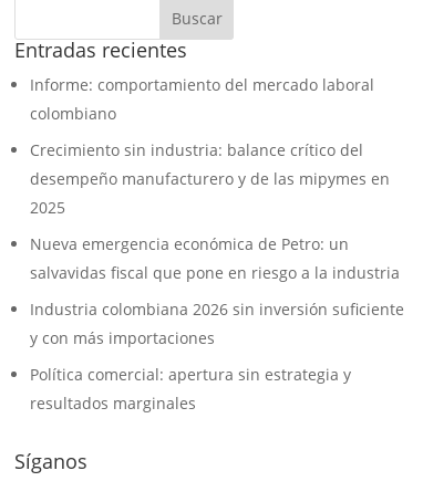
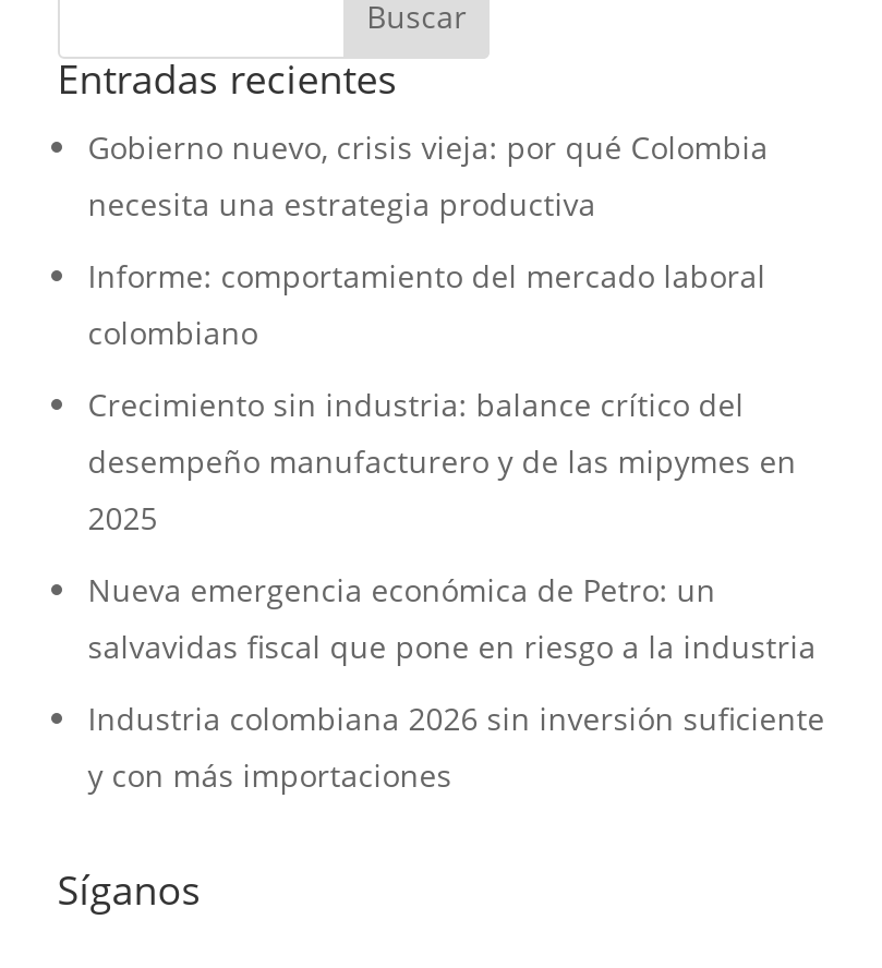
none -> [88,126,768,225] Gobierno nuevo, crisis vieja: por qué Colombia | necesita una estrategia productiva
moved [30,74,404,348] -> [88,255,825,796]: Informe: comportamiento del mercado laboral | colombiano | Crecimiento sin industria: balance crítico del | ... | Industria colombiana 2026 sin inversión suficiente | y con más importaciones
[30,364,351,414] Política comercial: apertura sin estrategia y | resultados marginales -> none

